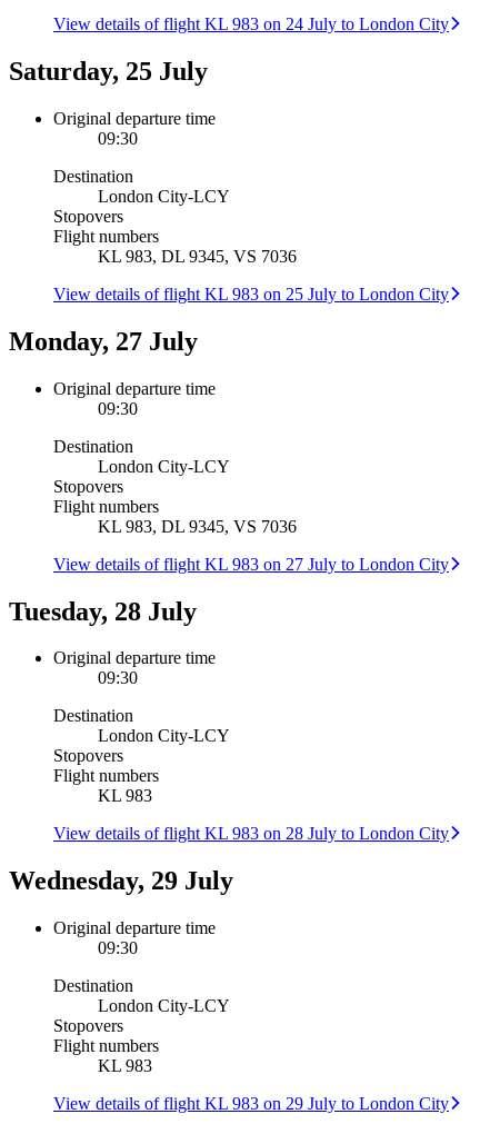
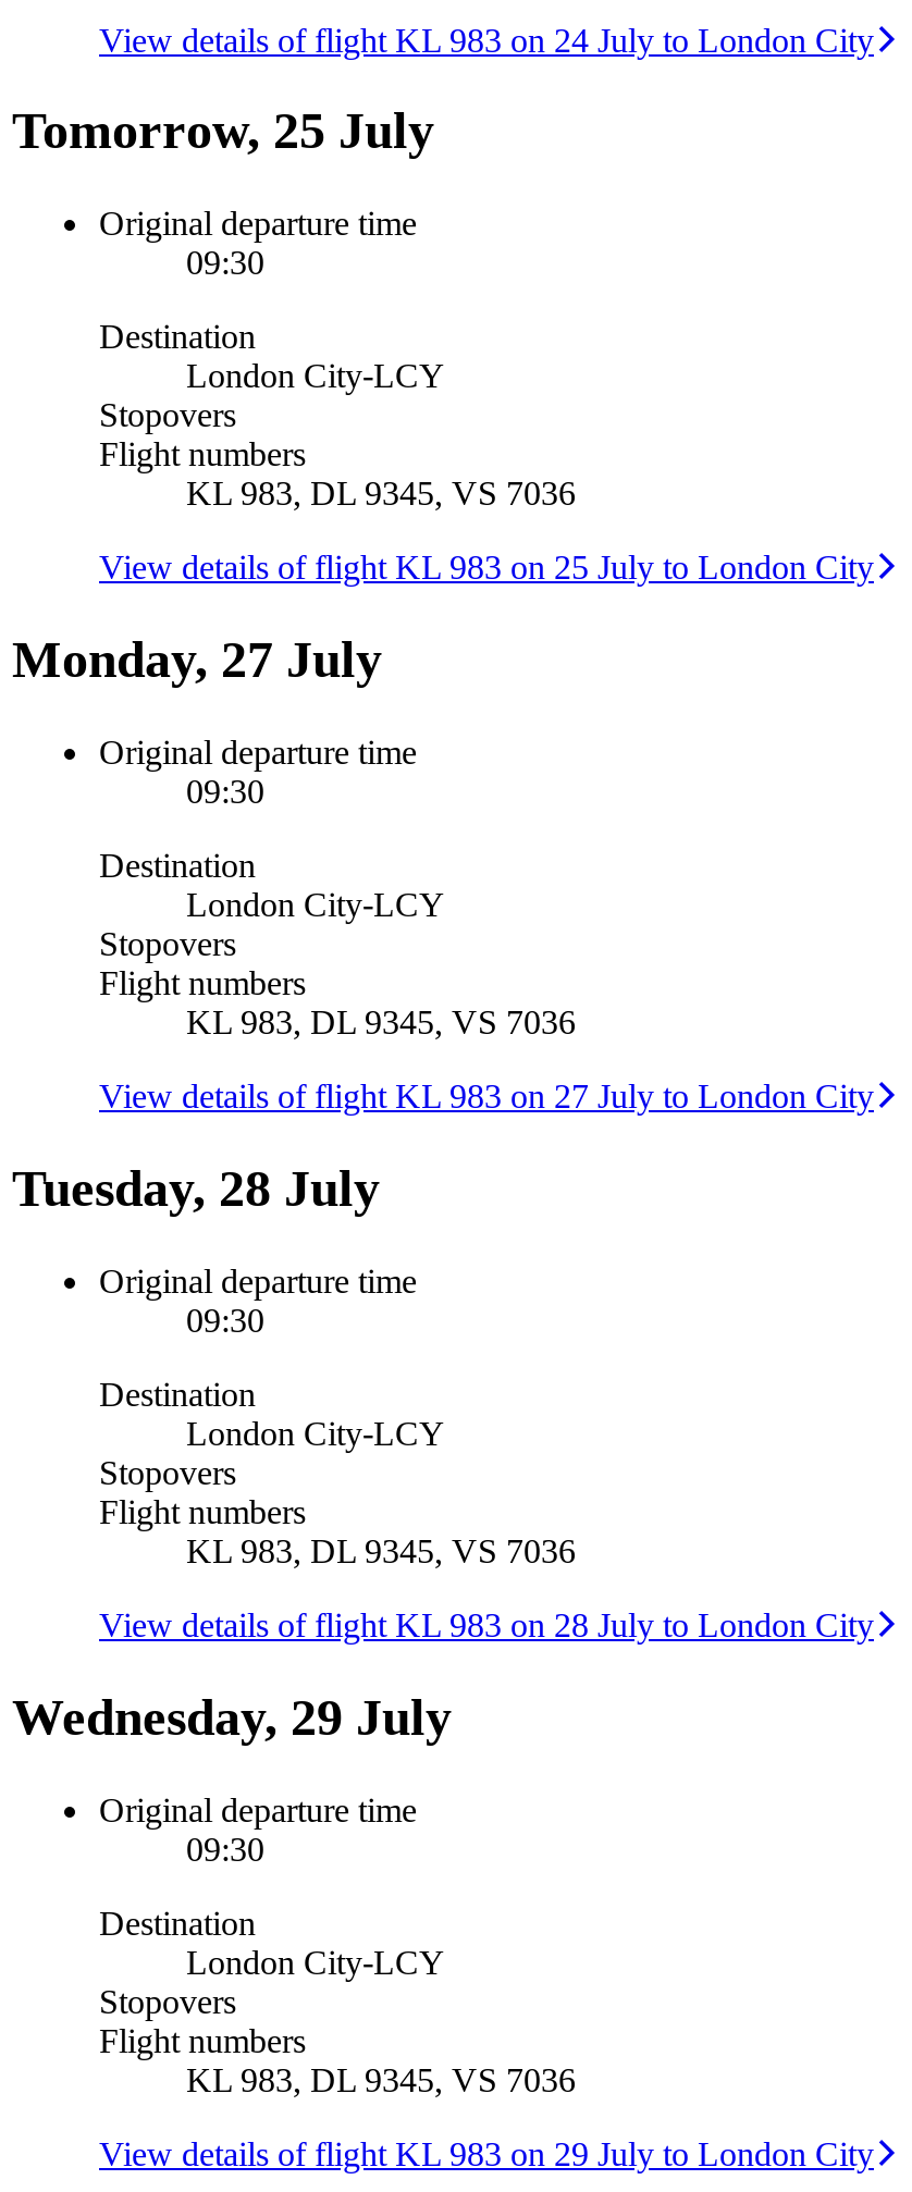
[9,57,208,85] Saturday, 25 July -> [12,103,434,160] Tomorrow, 25 July
[98,786,152,805] KL 983 -> [186,1532,576,1569] KL 983, DL 9345, VS 7036
[98,1056,152,1075] KL 983 -> [186,2061,576,2098] KL 983, DL 9345, VS 7036

